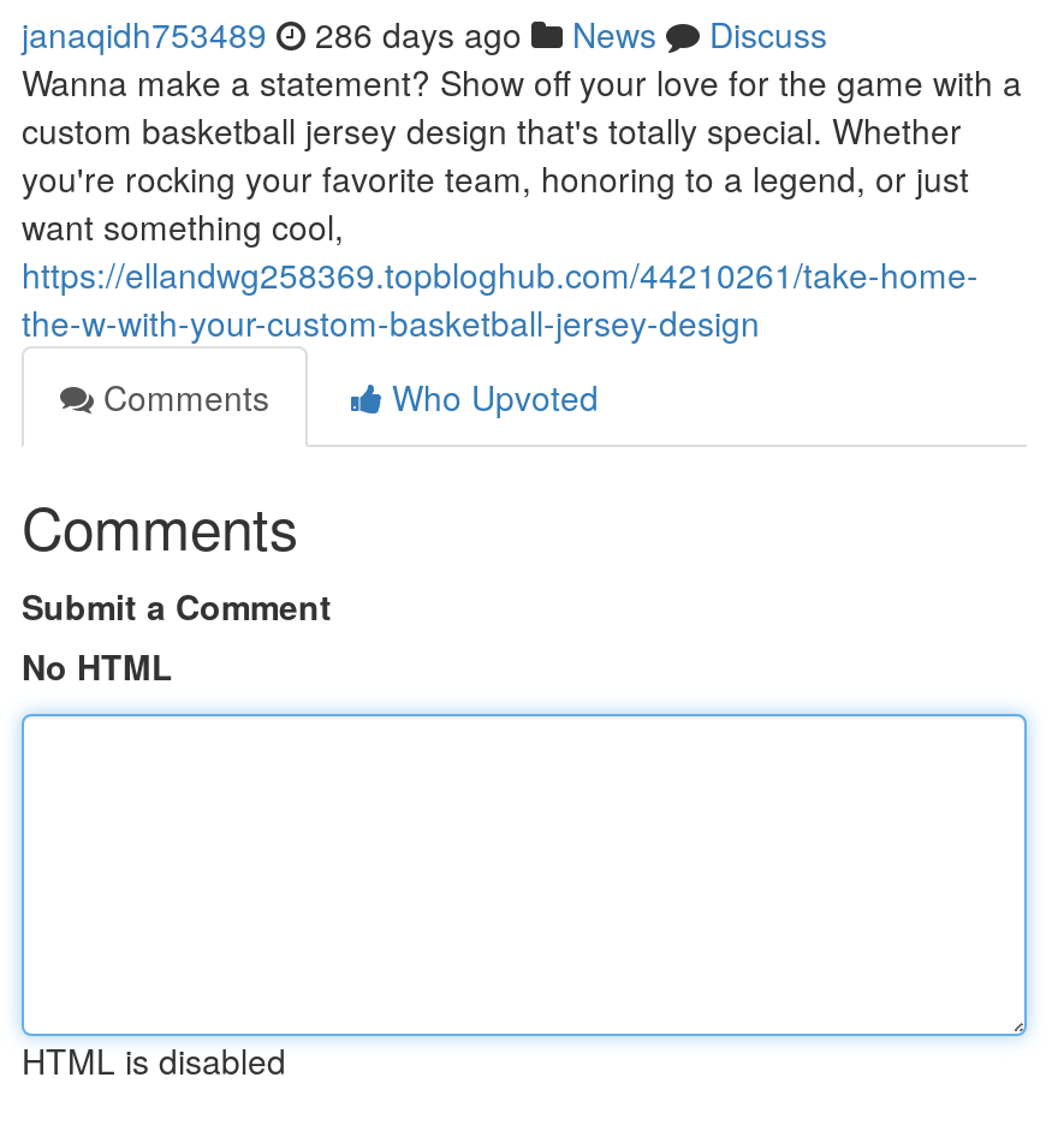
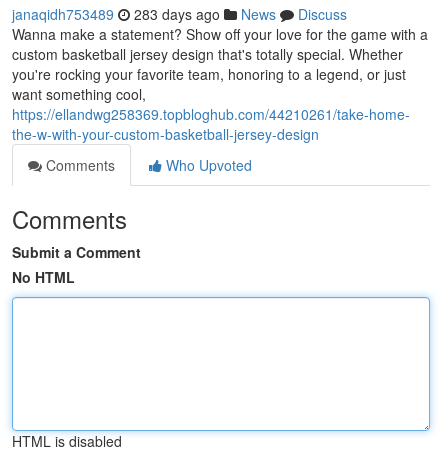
[22,10,827,58] janaqidh753489 286 days ago News Discuss -> [12,4,347,24] janaqidh753489 283 days ago News Discuss

